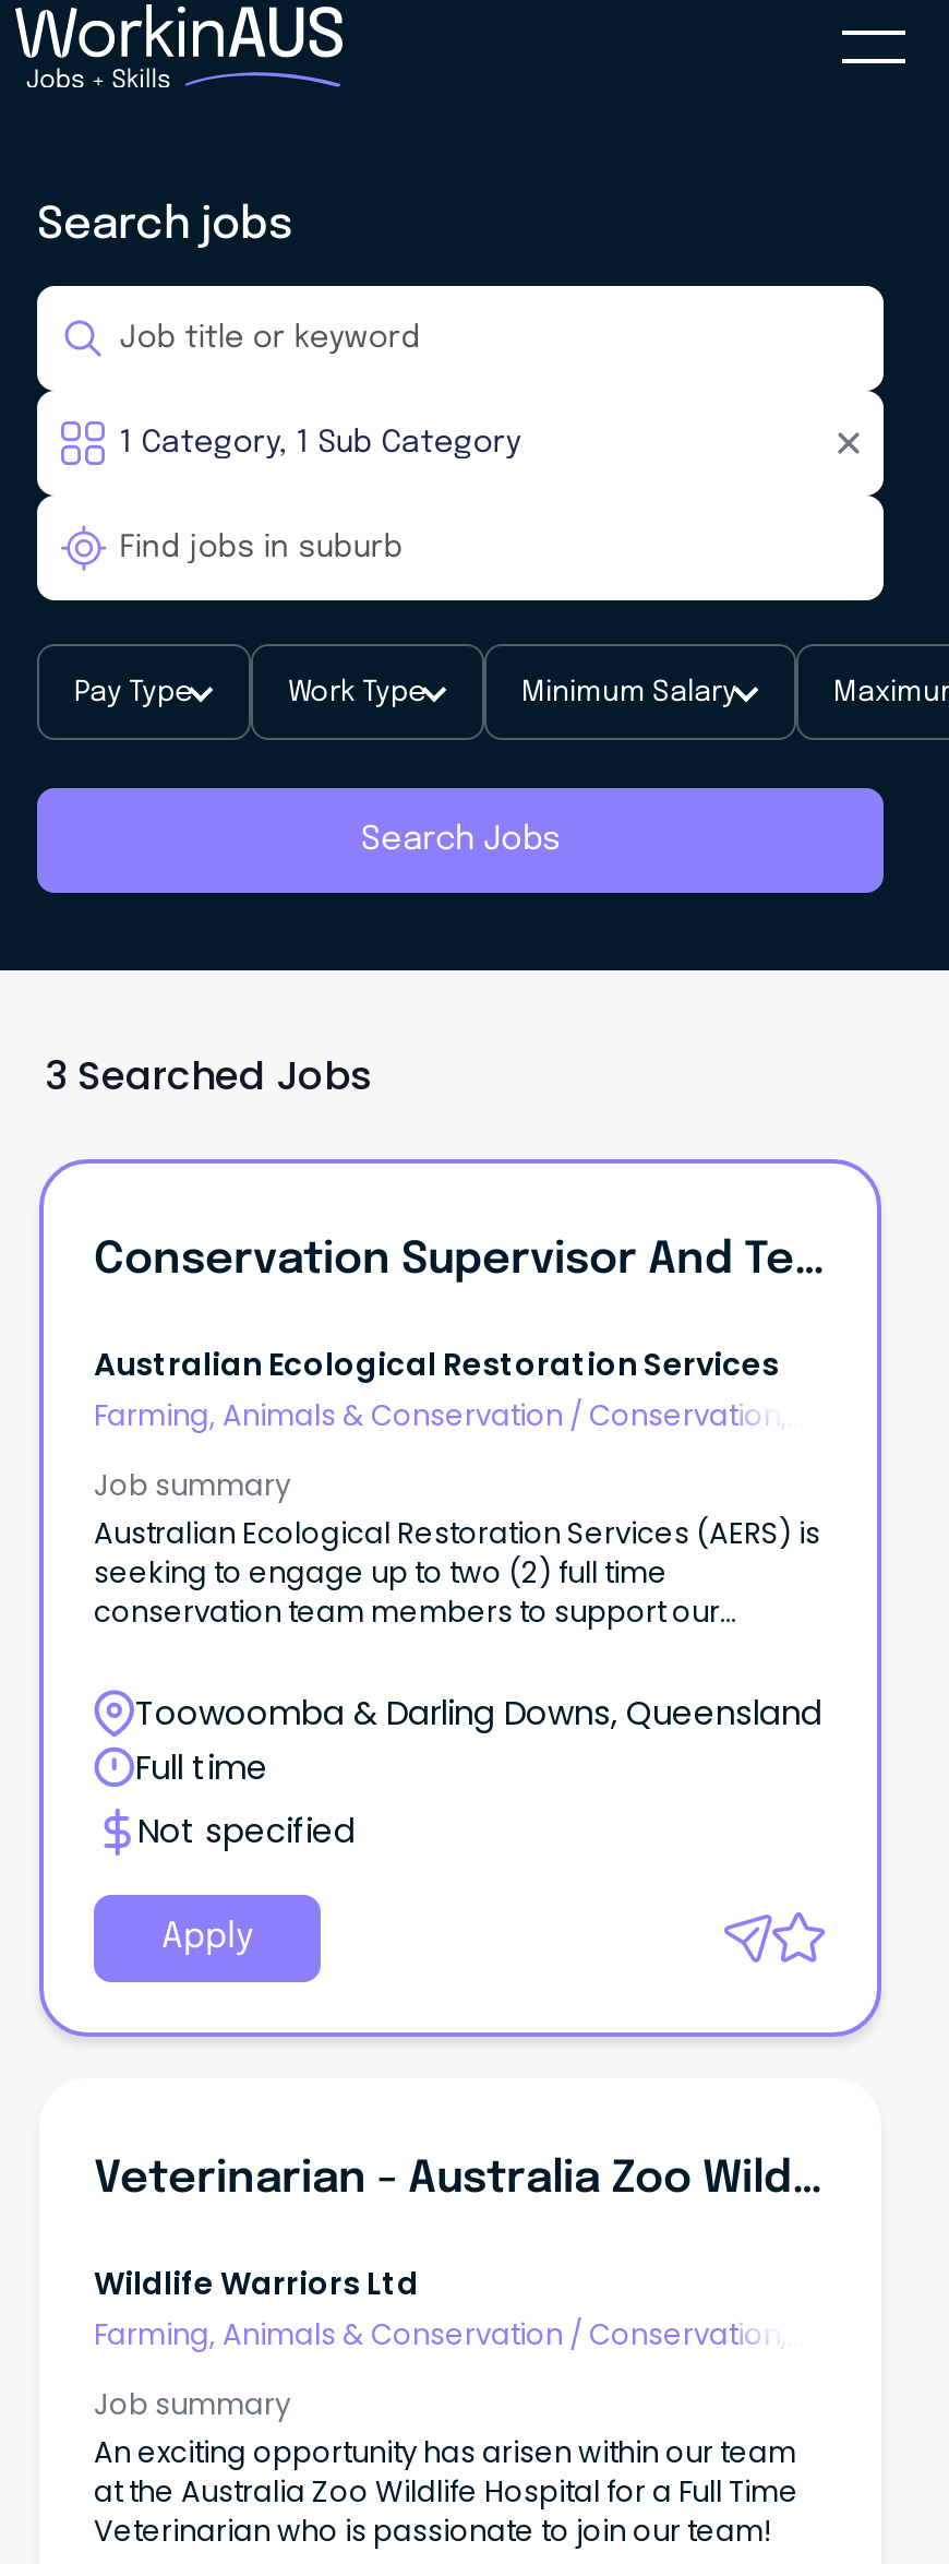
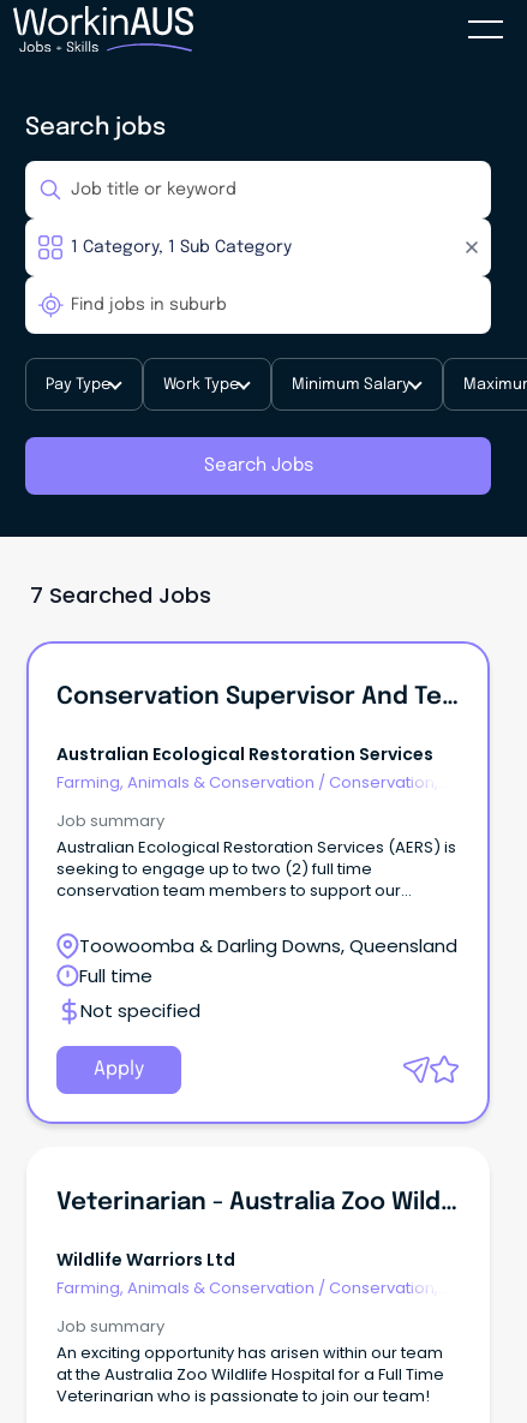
[45,1048,372,1103] 3 Searched Jobs -> [29,580,211,610] 7 Searched Jobs

